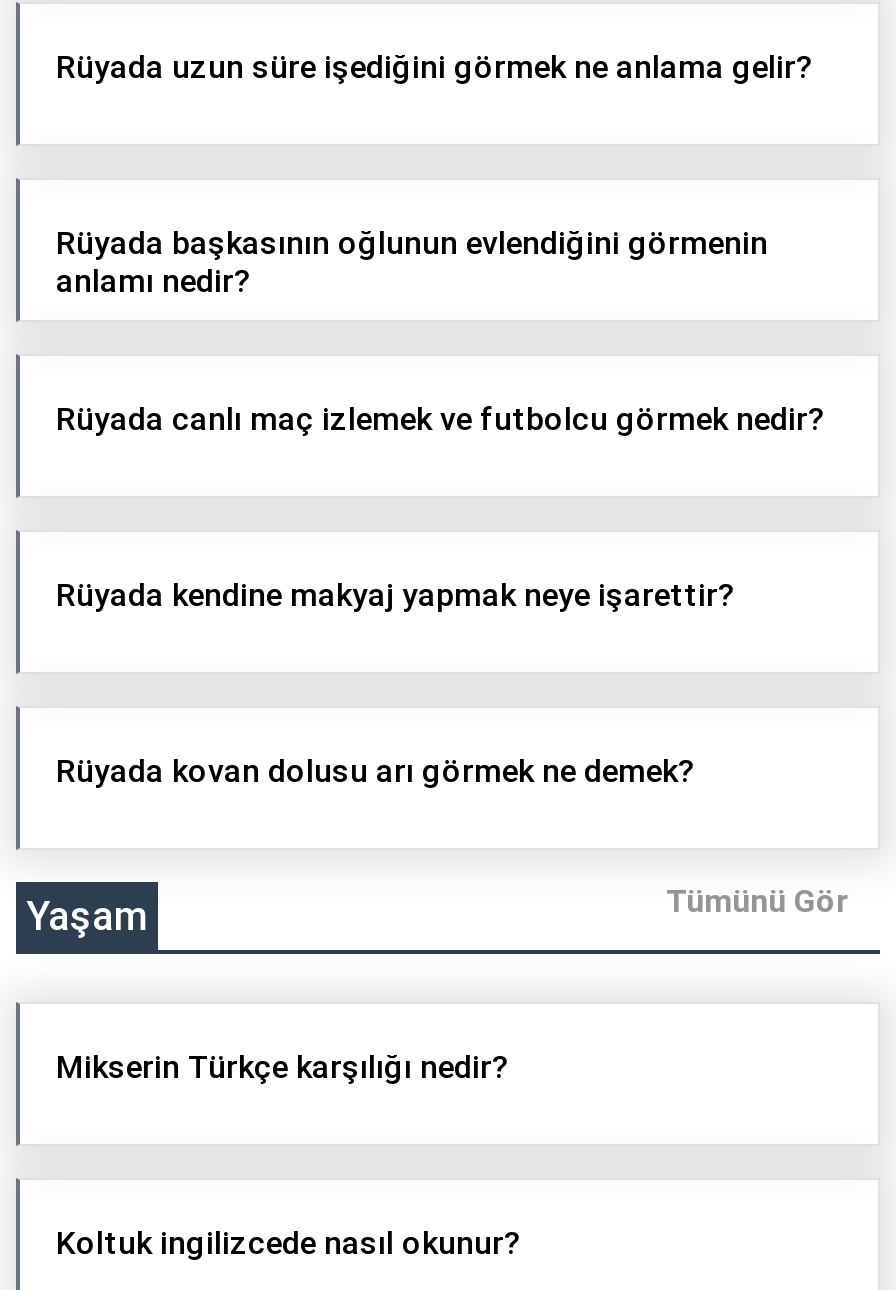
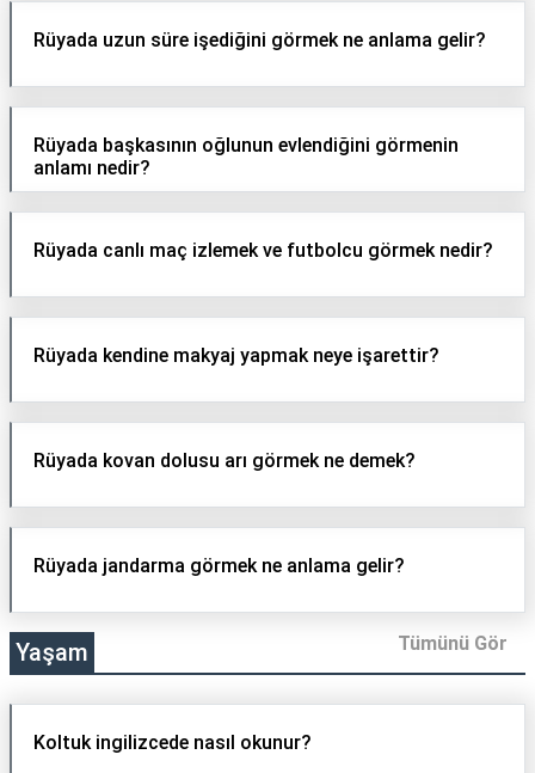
none -> [33,555,405,578] Rüyada jandarma görmek ne anlama gelir?
moved [26,883,850,941] -> [16,633,508,667]: Yaşam | Tümünü Gör
[56,1049,510,1087] Mikserin Türkçe karşılığı nedir? -> none

